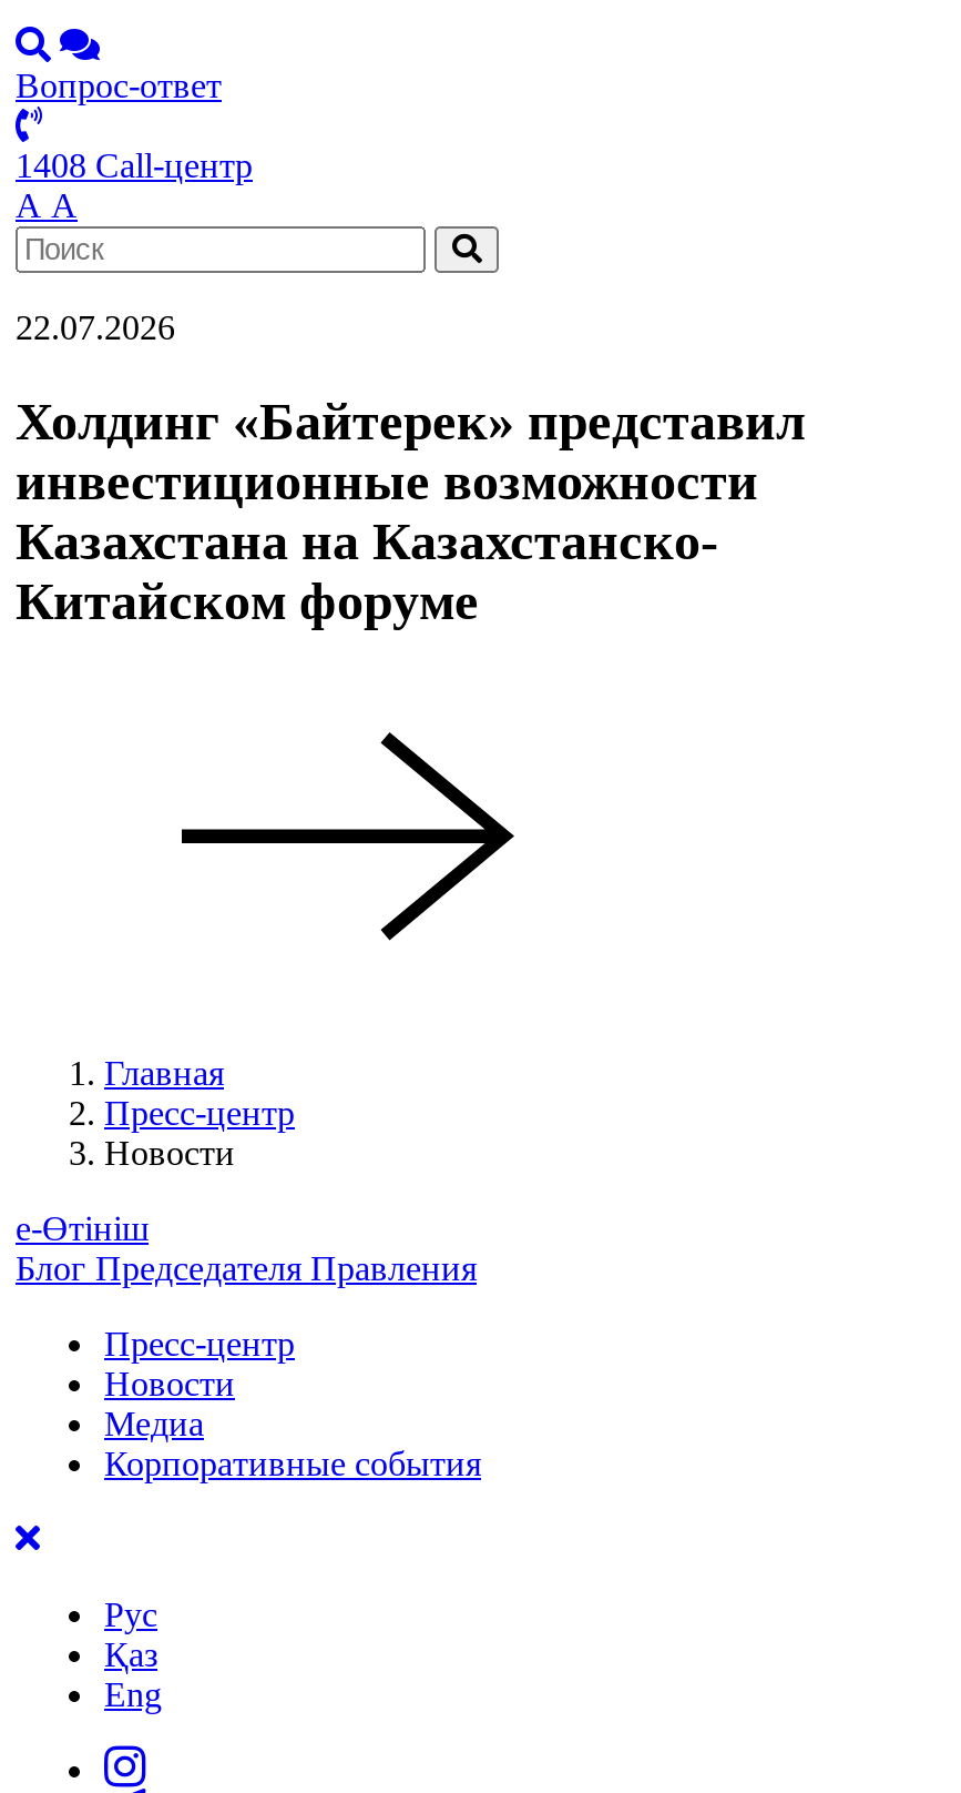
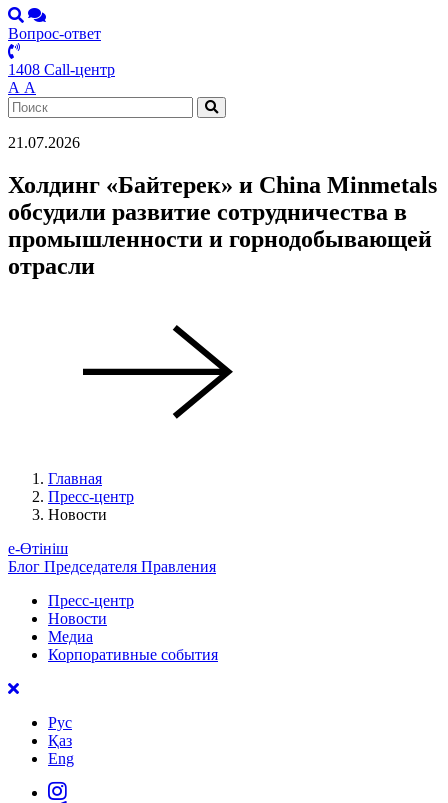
[16,308,175,346] 22.07.2026 -> [8,134,80,151] 21.07.2026
[16,393,805,630] Холдинг «Байтерек» представил | инвестиционные возможности | Казахстана на Казахстанско- | Китайском форуме -> [8,172,437,279] Холдинг «Байтерек» и China Minmetals | обсудили развитие сотрудничества в | промышленности и горнодобывающей | отрасли

